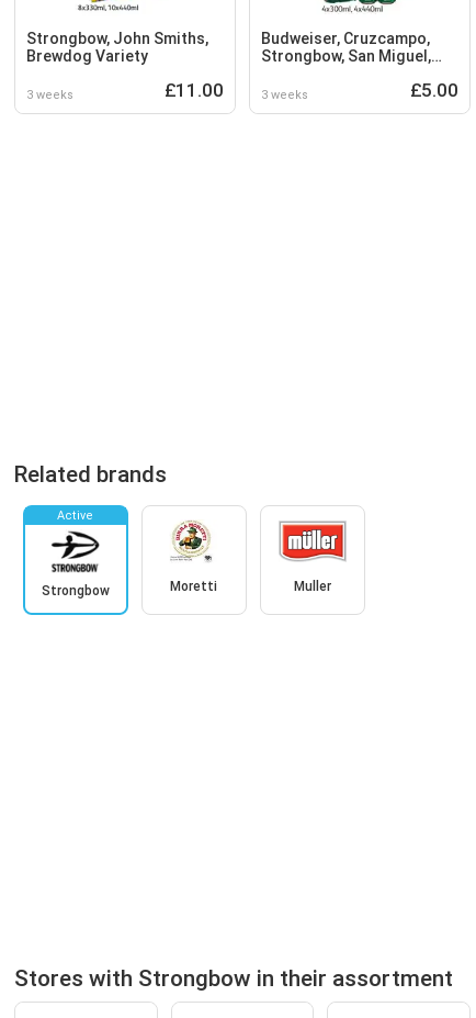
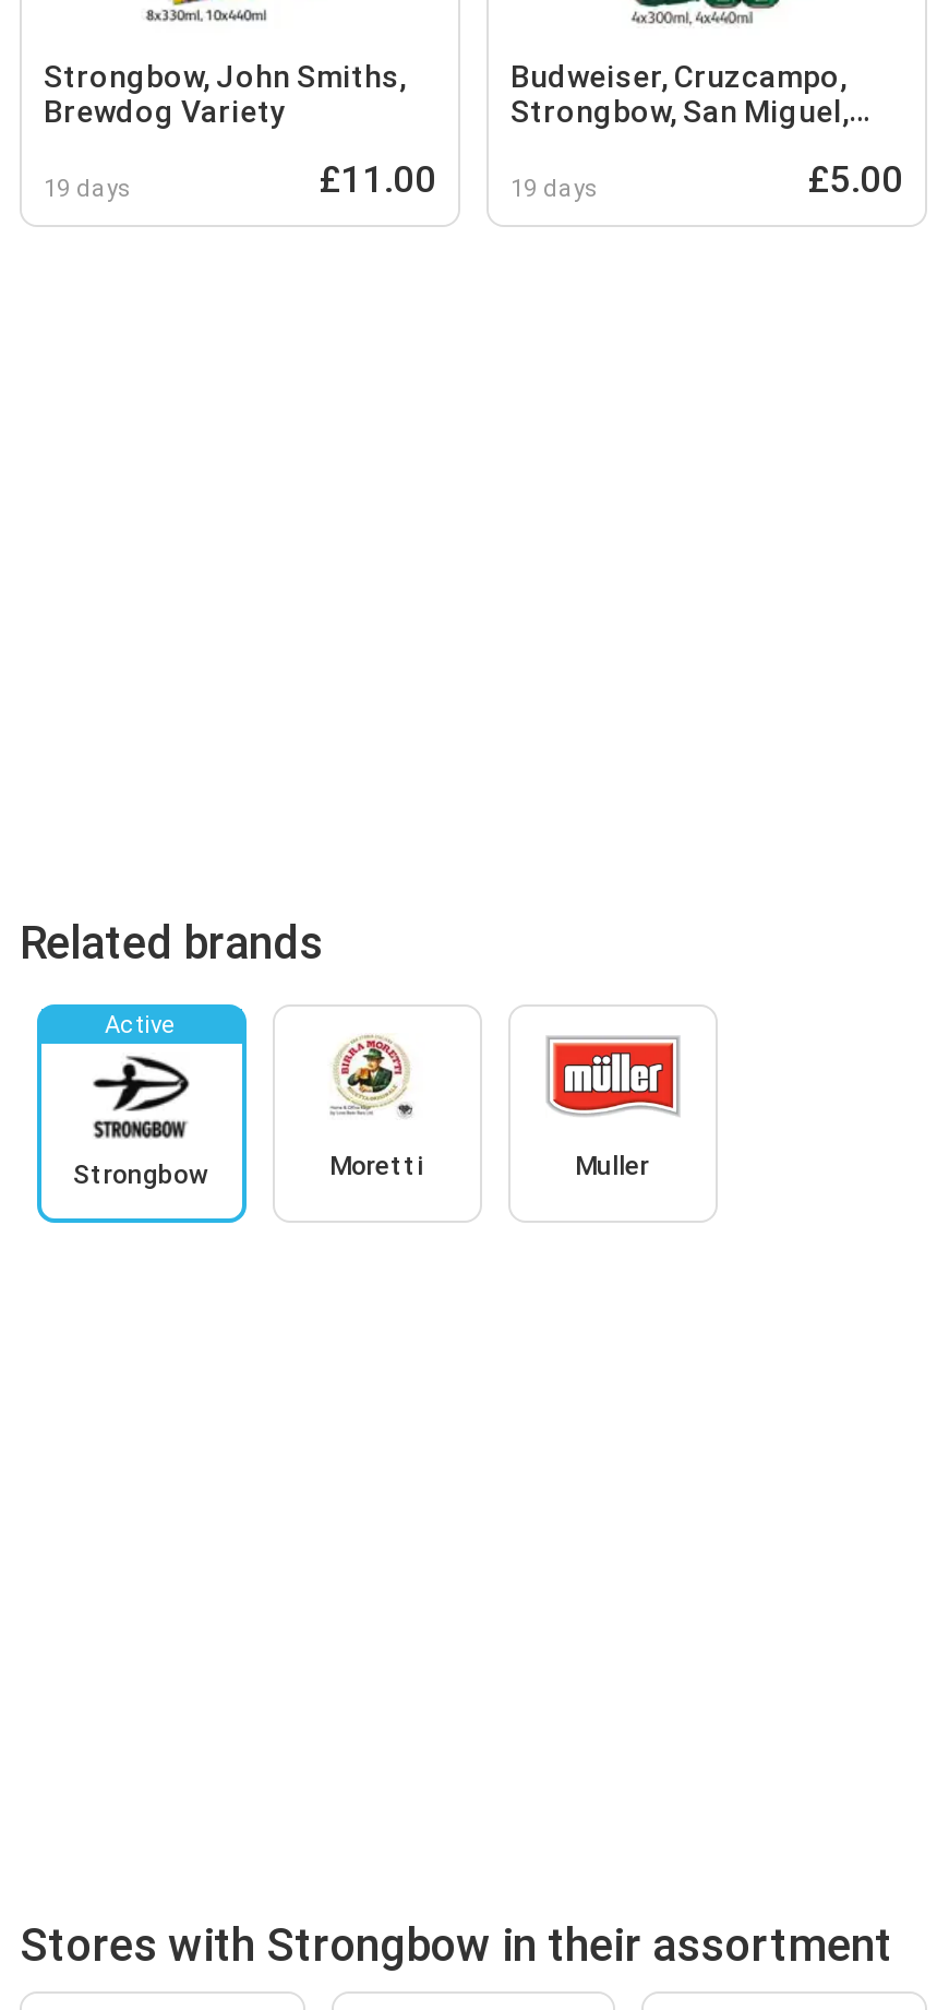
[26,87,73,102] 3 weeks -> [44,174,131,202] 19 days
[261,87,308,102] 3 weeks -> [510,174,598,202] 19 days

